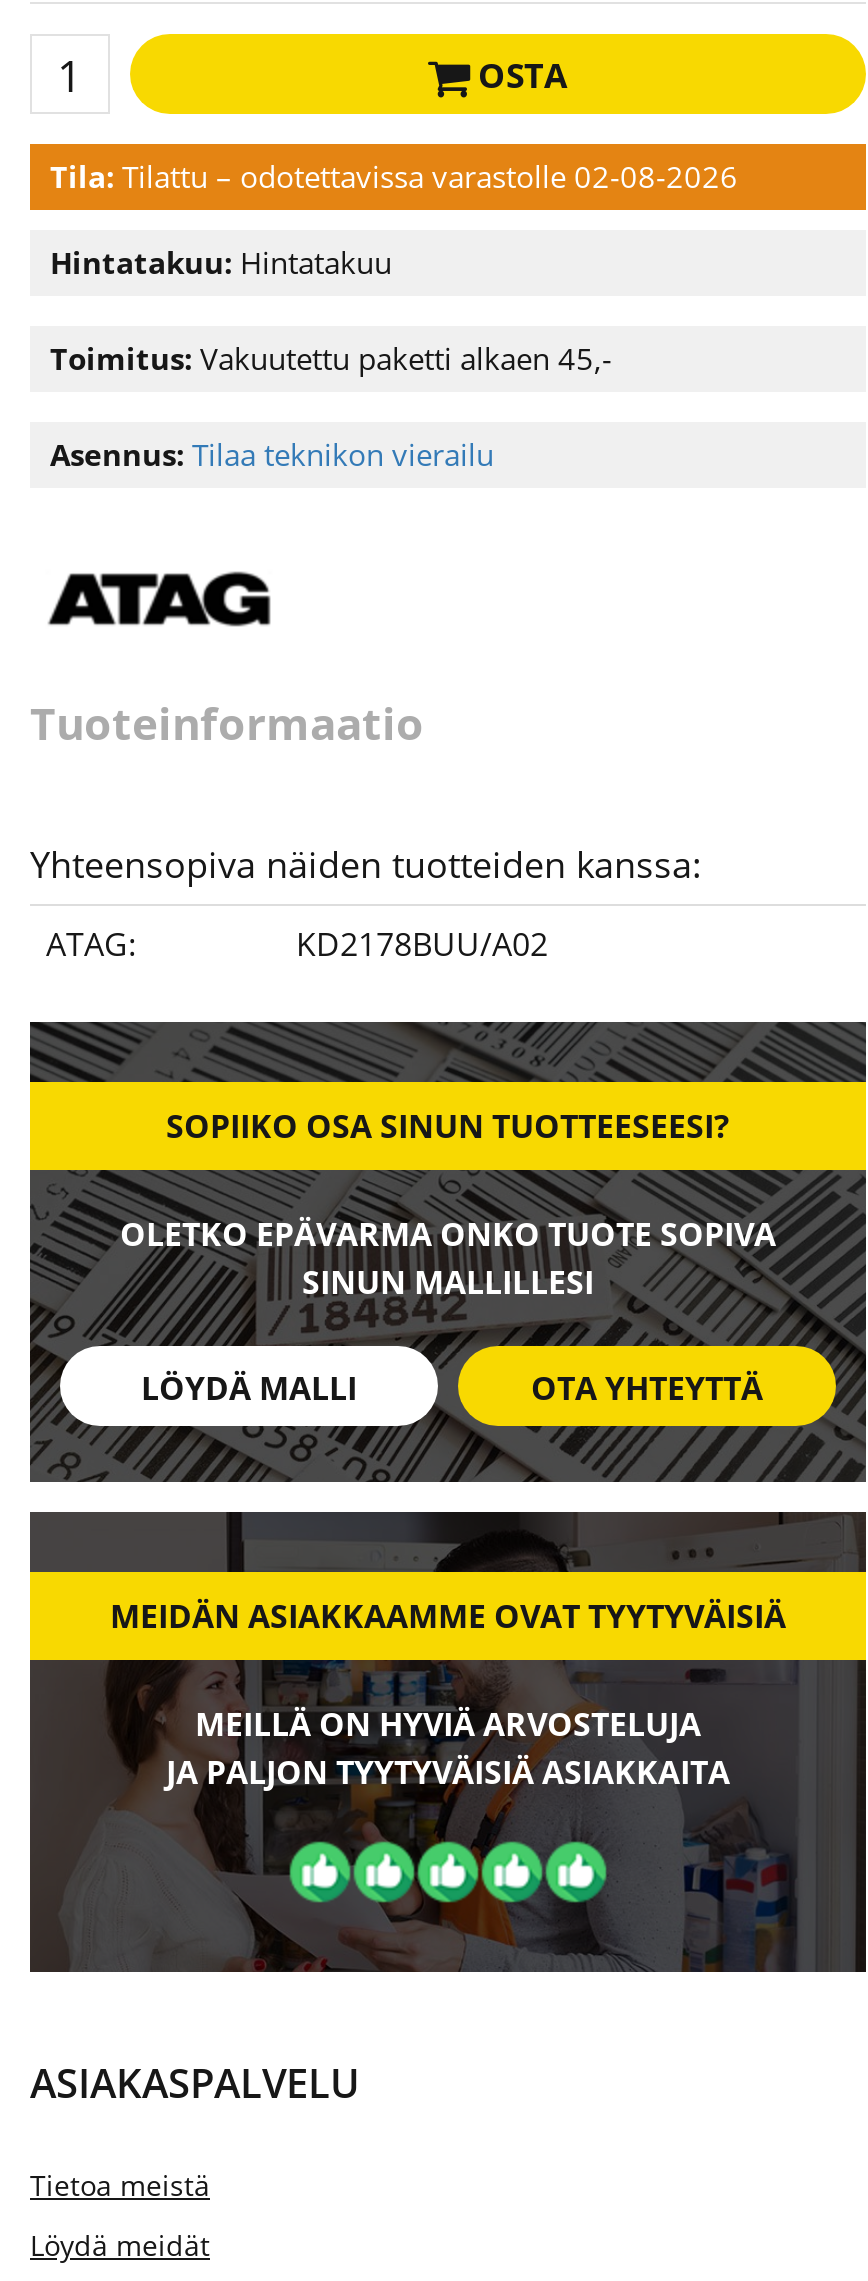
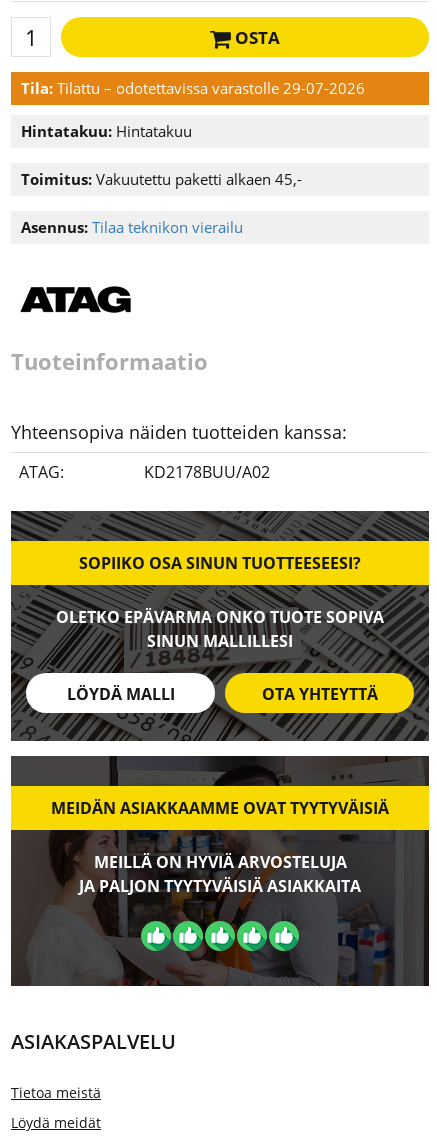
[50,157,738,197] Tila: Tilattu – odotettavissa varastolle 02-08-2026 -> [21,78,365,98] Tila: Tilattu – odotettavissa varastolle 29-07-2026

